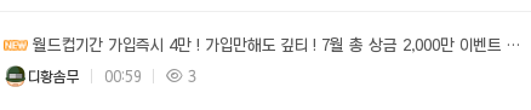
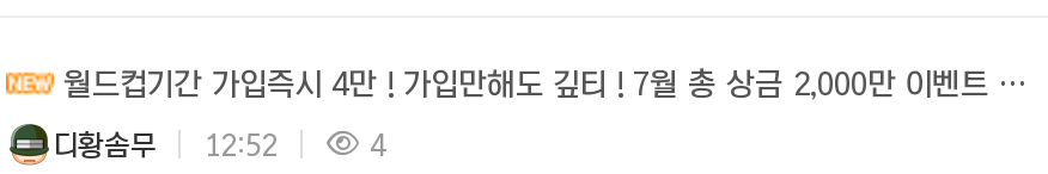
[104,68,196,83] 00:59 | 3 -> [205,129,386,157] 12:52 | 4

